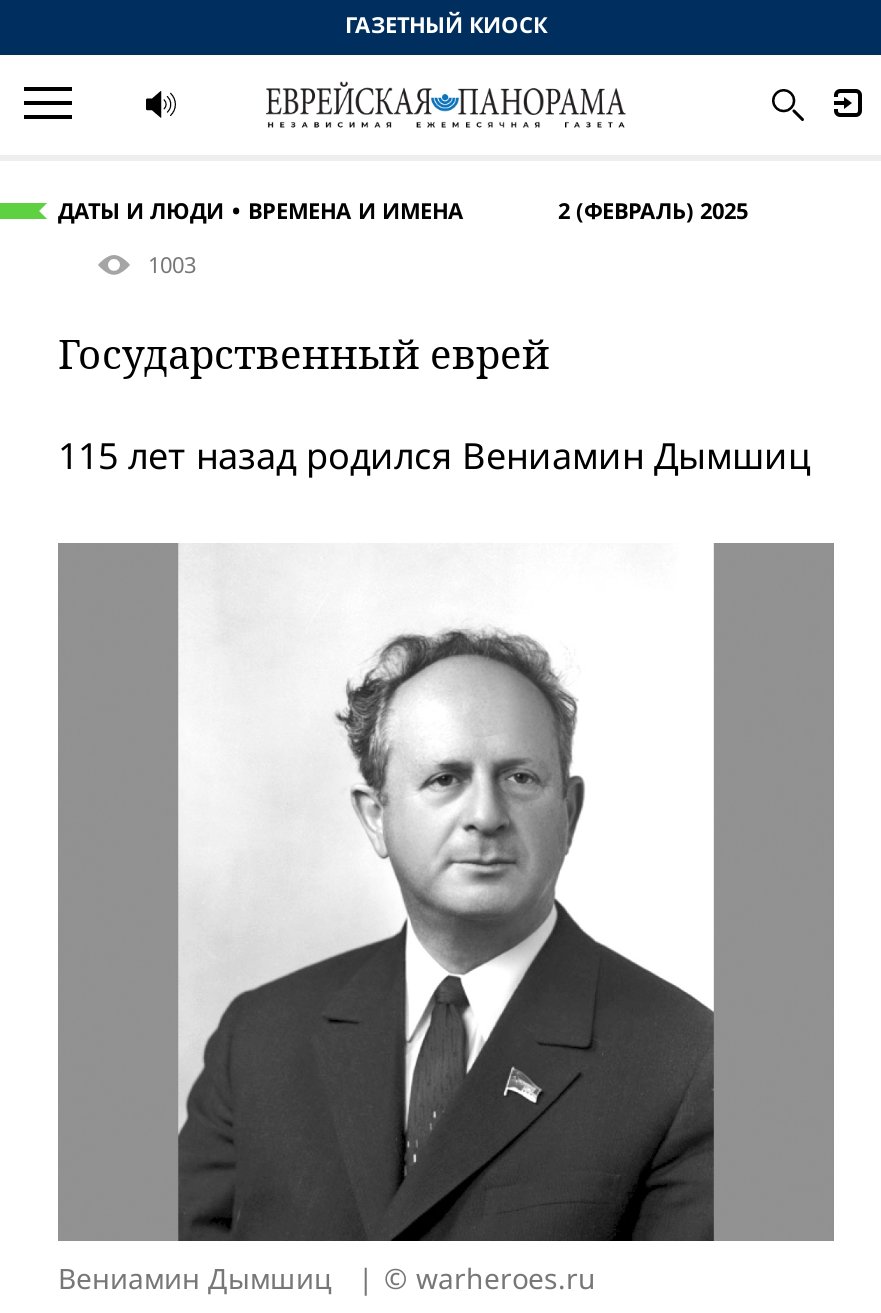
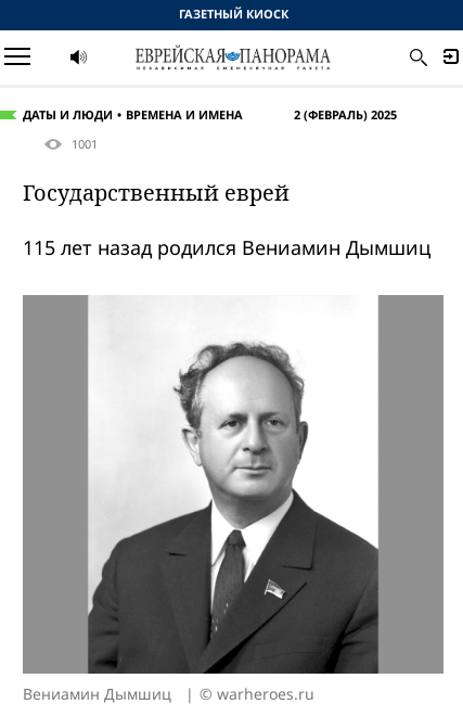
[142,249,196,279] 1003 -> [68,136,98,152] 1001

